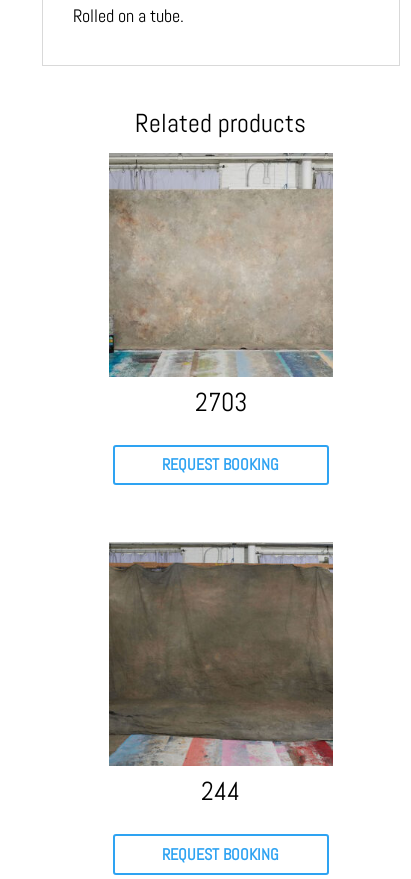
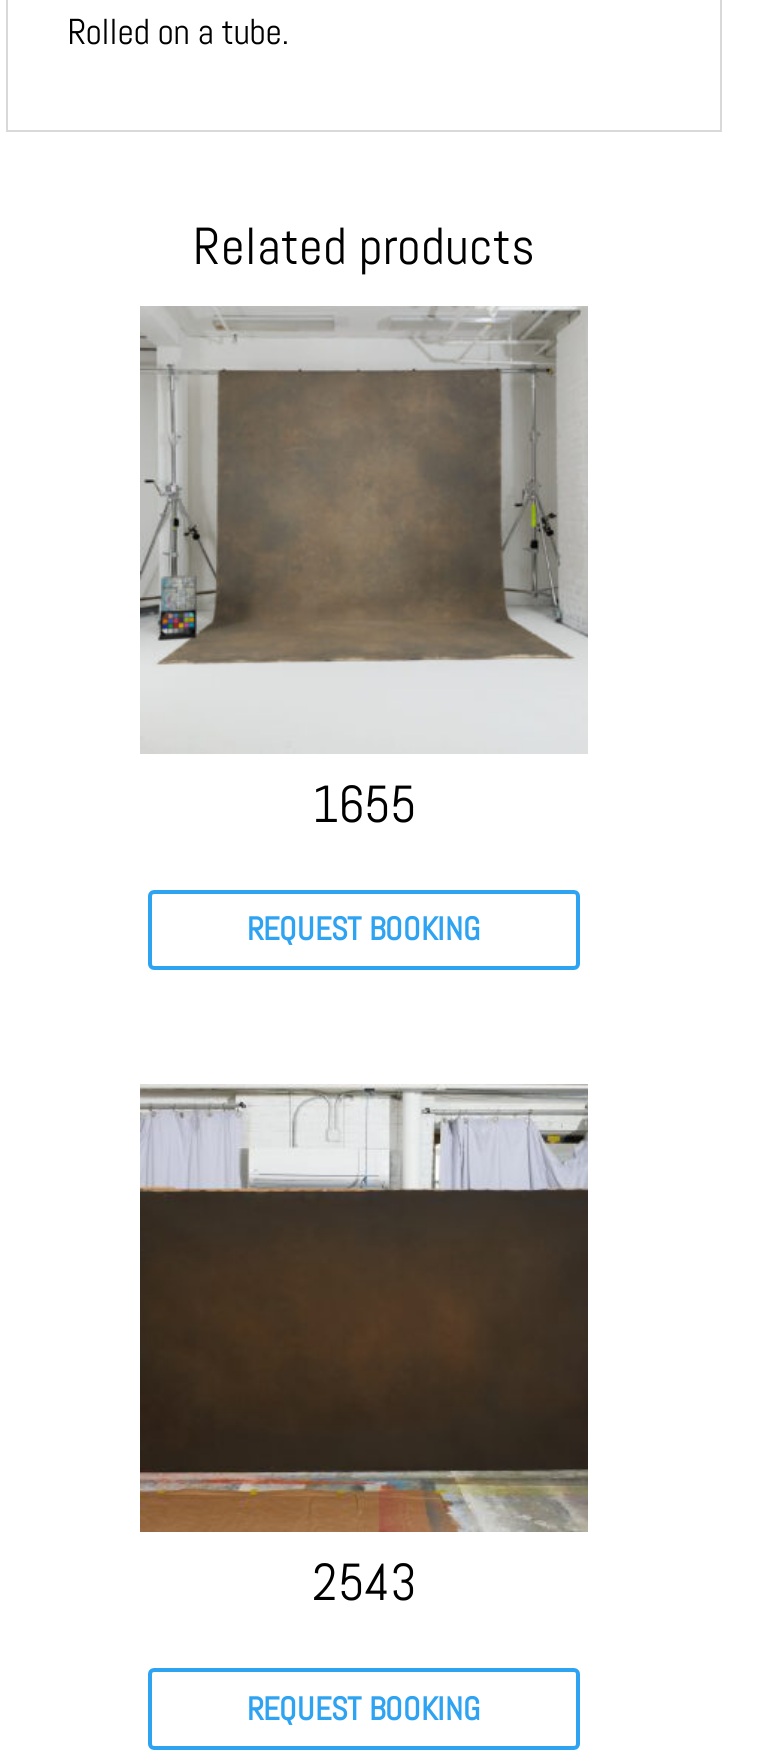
[108,153,333,419] [image] | 2703 -> [140,308,588,837] [image] | 1655
[108,542,334,808] [image] | 244 -> [138,1086,588,1617] [image] | 2543

